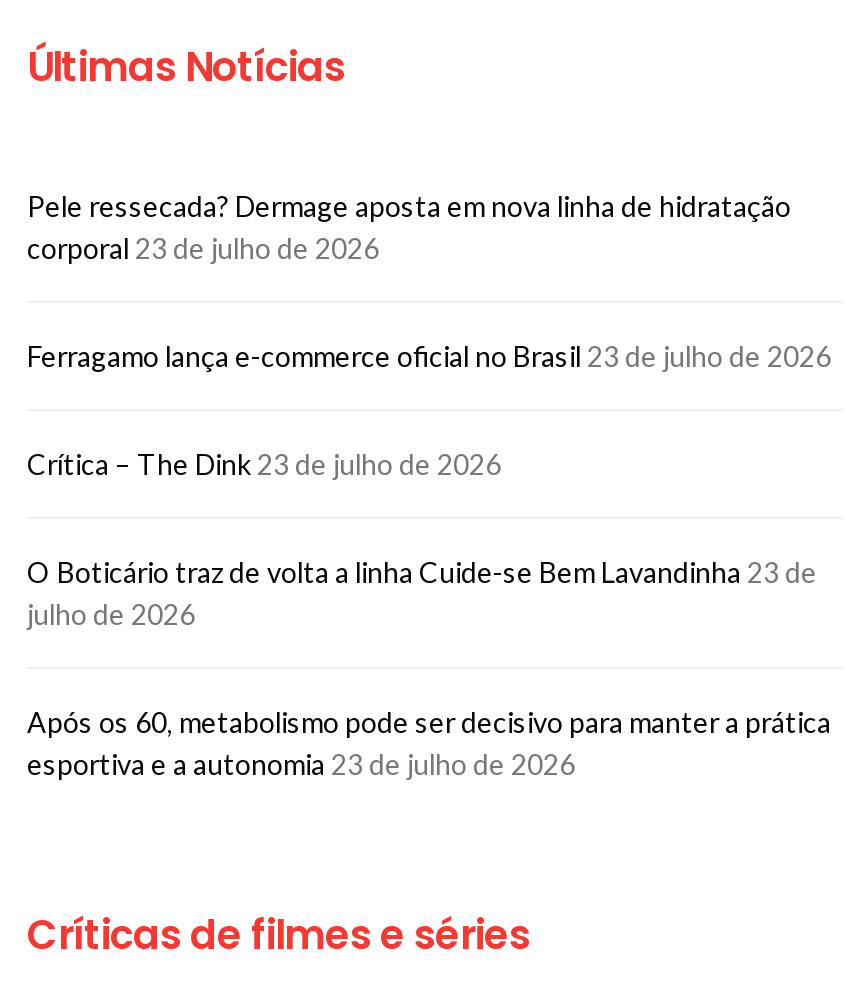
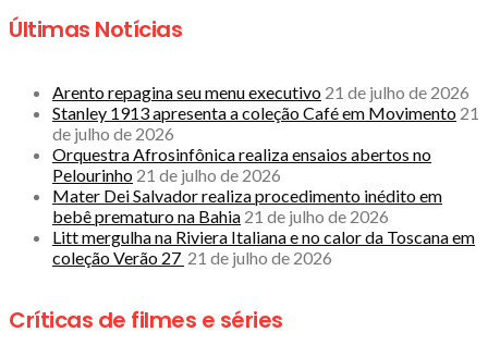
[27,188,831,780] Pele ressecada? Dermage aposta em nova linha de hidratação | corporal 23 de julho de 2026 | Ferragamo lança e-commerce oficial no Brasil 23 de julho de 2026 | Crítica – The Dink 23 de julho de 2026 | O Boticário traz de volta a linha Cuide-se Bem Lavandinha 23 de | julho de 2026 | Após os 60, metabolismo pode ser decisivo para manter a prática | esportiva e a autonomia 23 de julho de 2026 -> [52,82,479,268] Arento repagina seu menu executivo 21 de julho de 2026 | Stanley 1913 apresenta a coleção Café em Movimento 21 | de julho de 2026 | Orquestra Afrosinfônica realiza ensaios abertos no | Pelourinho 21 de julho de 2026 | Mater Dei Salvador realiza procedimento inédito em | bebê prematuro na Bahia 21 de julho de 2026 | Litt mergulha na Riviera Italiana e no calor da Toscana em | coleção Verão 27 21 de julho de 2026

